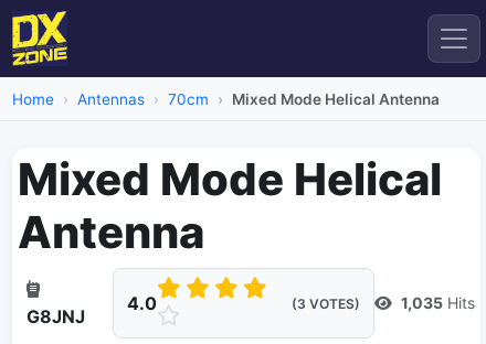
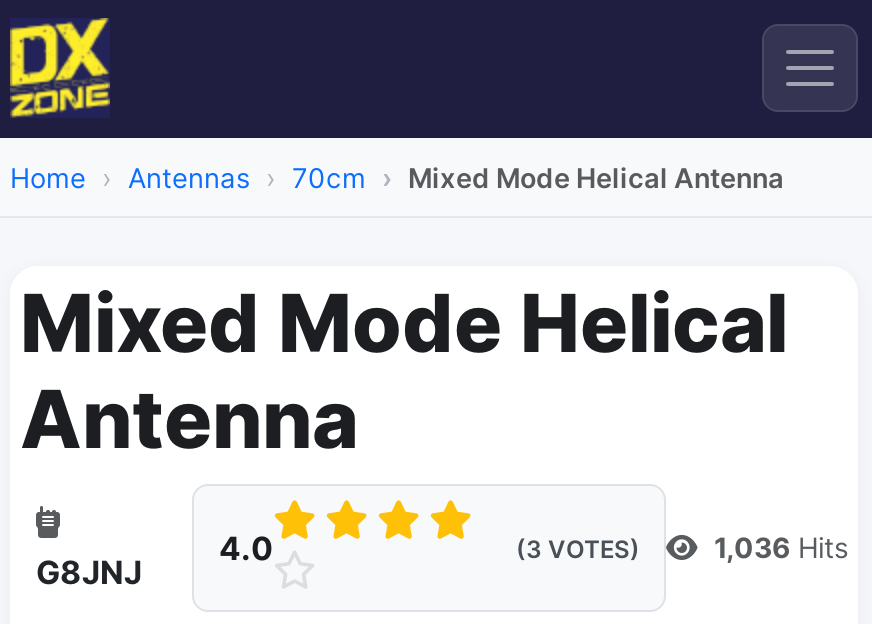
[401,293,475,312] 1,035 Hits -> [714,530,848,564] 1,036 Hits

